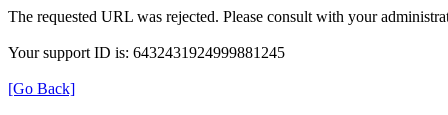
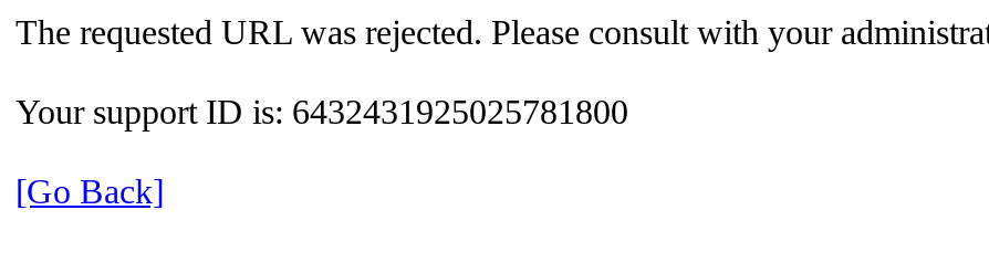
[8,44,285,61] Your support ID is: 6432431924999881245 -> [15,93,628,130] Your support ID is: 6432431925025781800

